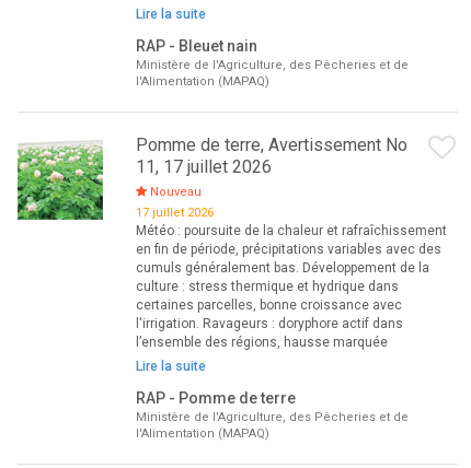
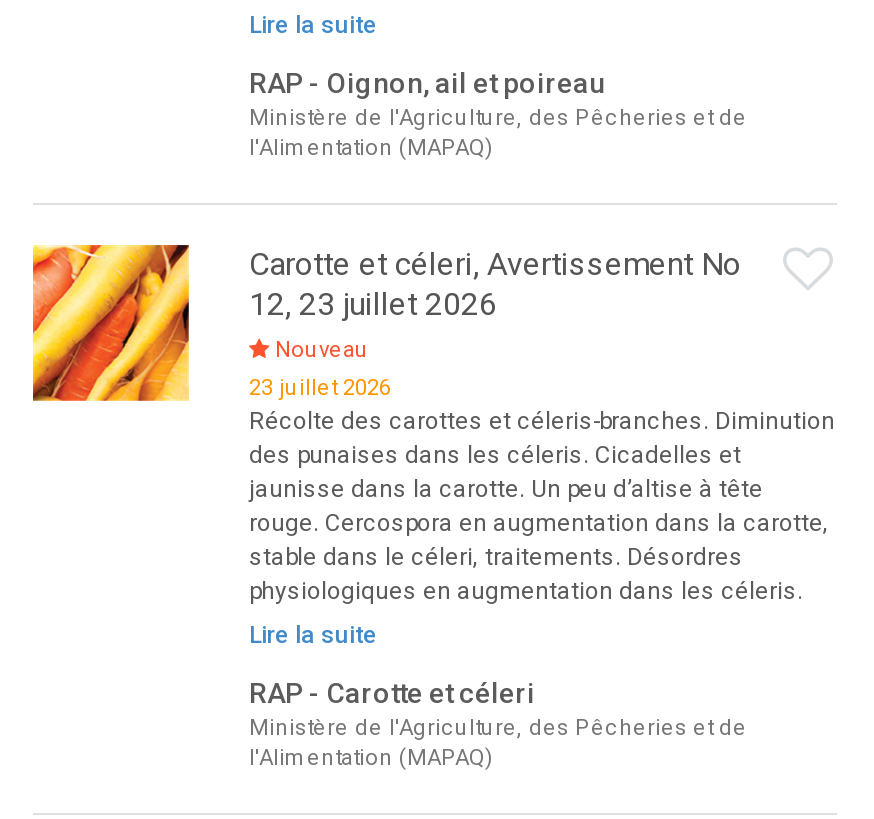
[136,37,257,55] RAP - Bleuet nain -> [249,67,605,99] RAP - Oignon, ail et poireau
[16,134,407,221] [image] | Pomme de terre, Avertissement No -> [31,243,741,403] [image] | Carotte et céleri, Avertissement No
[136,156,272,177] 11, 17 juillet 2026 -> [249,285,497,323] 12, 23 juillet 2026
[136,206,447,350] 17 juillet 2026 | Météo : poursuite de la chaleur et rafraîchissement | en fin de période, précipitations variables avec des | cumuls généralement bas. Développement de la | culture : stress thermique et hydrique dans | certaines parcelles, bonne croissance avec | l'irrigation. Ravageurs : doryphore actif dans | l’ensemble des régions, hausse marquée -> [249,375,835,605] 23 juillet 2026 | Récolte des carottes et céleris-branches. Diminution | des punaises dans les céleris. Cicadelles et | jaunisse dans la carotte. Un peu d’altise à tête | rouge. Cercospora en augmentation dans la carotte, | stable dans le céleri, traitements. Désordres | physiologiques en augmentation dans les céleris.
[136,389,296,407] RAP - Pomme de terre -> [249,677,535,709] RAP - Carotte et céleri

